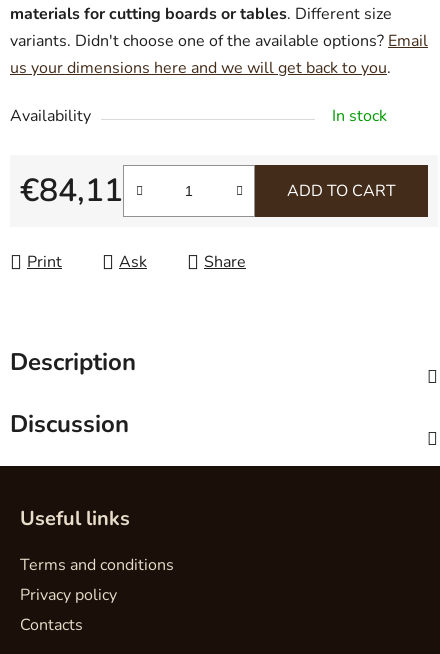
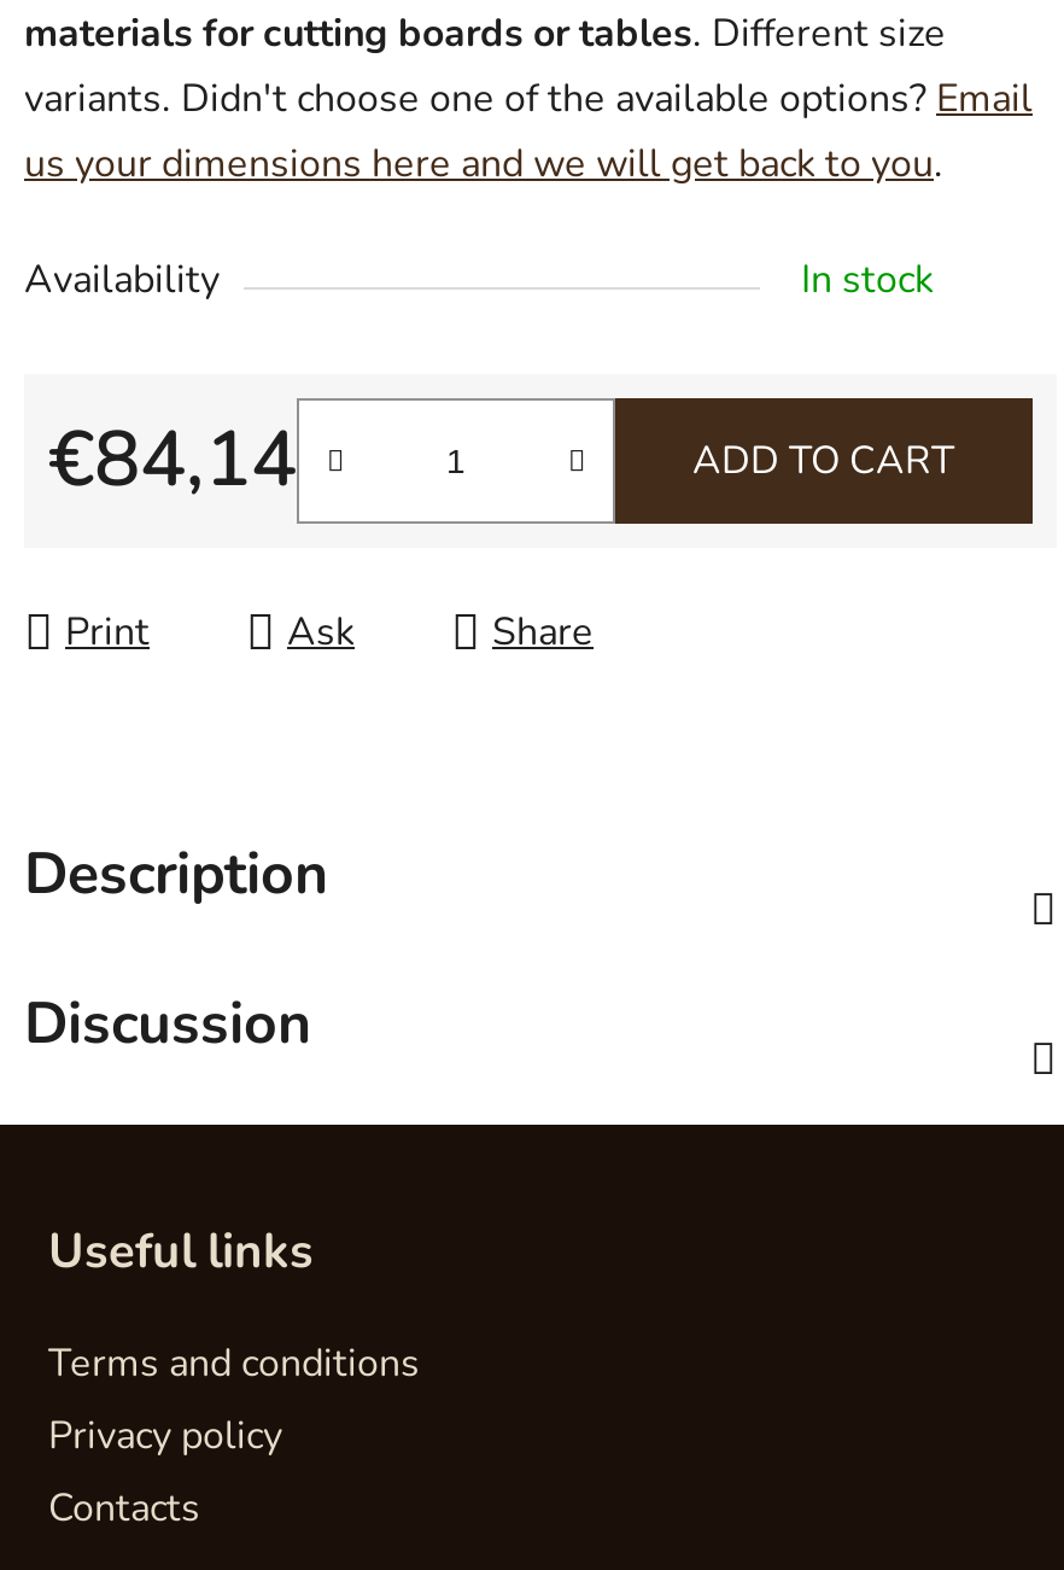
[20,169,123,212] €84,11 -> [48,408,297,512] €84,14

